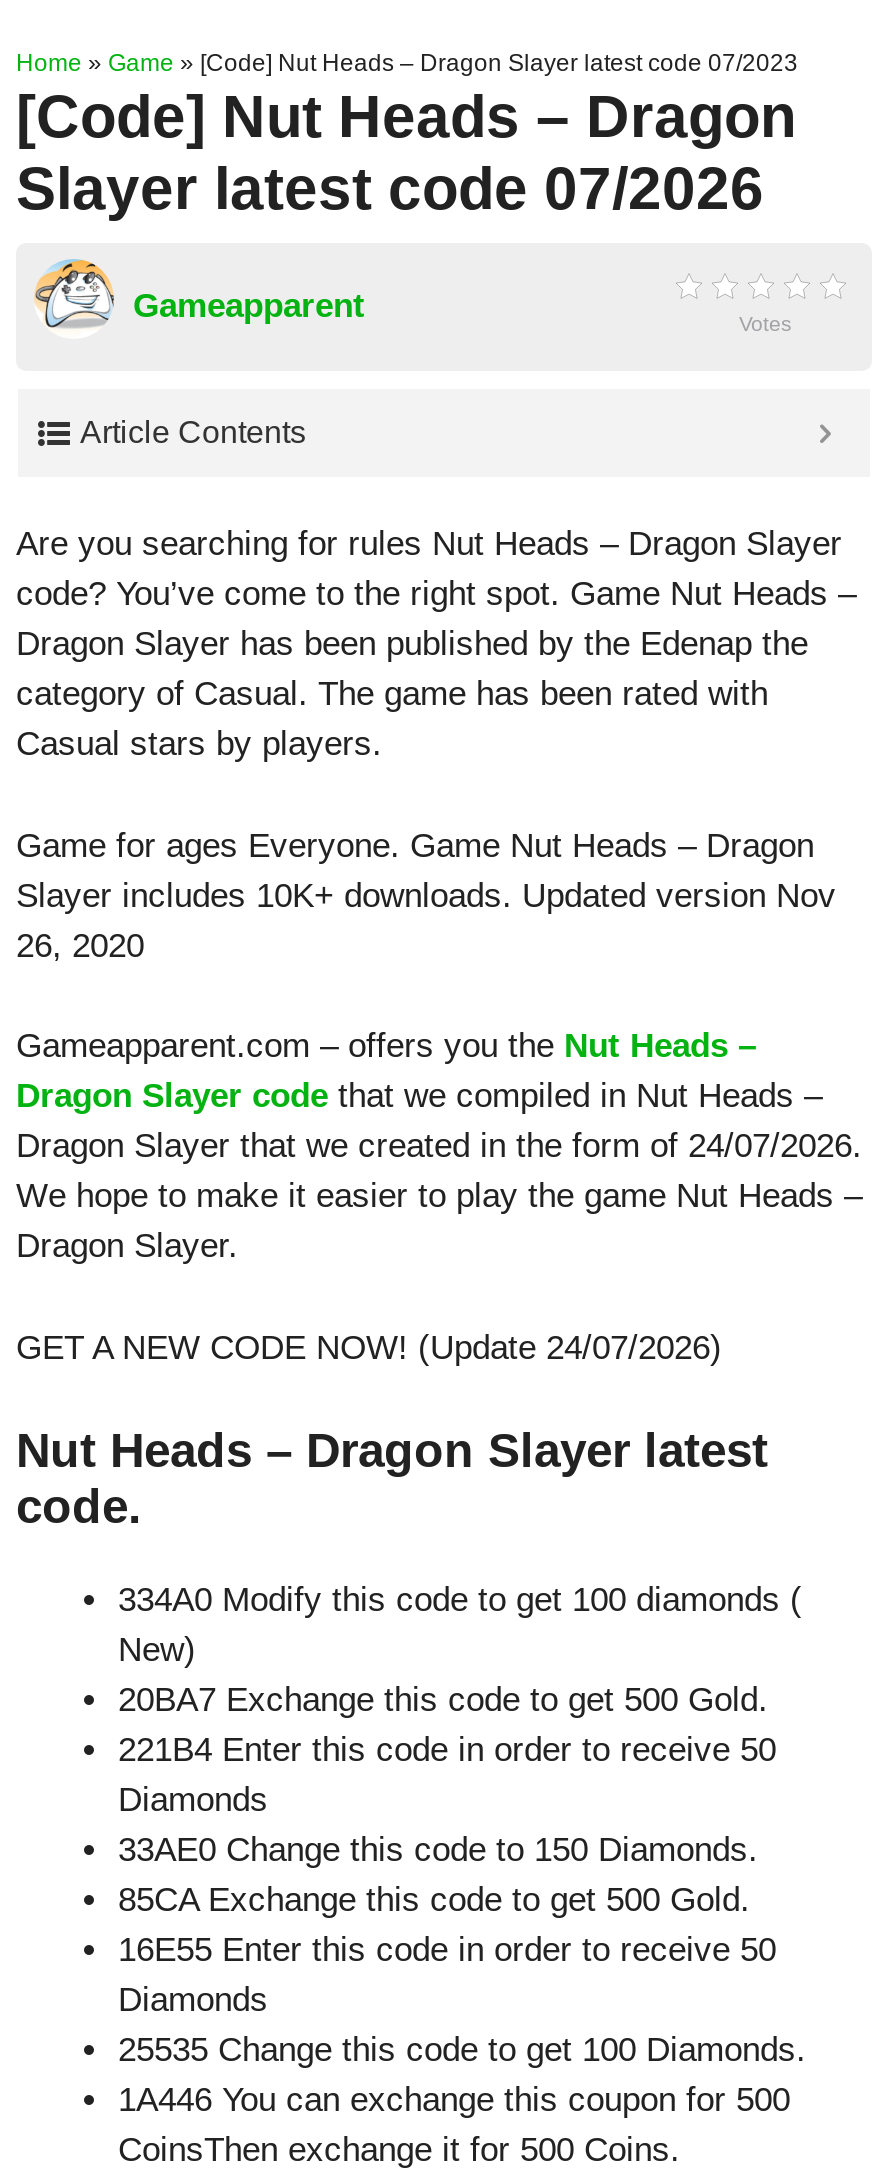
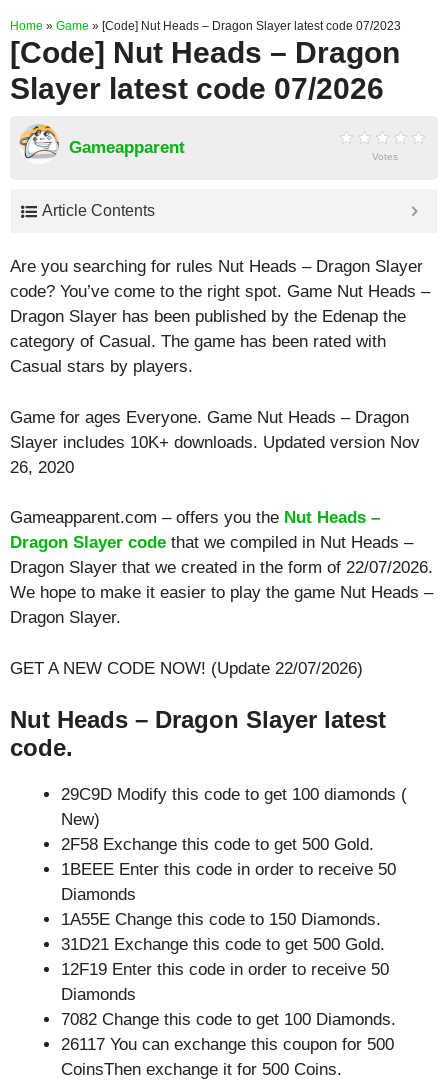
[16,1127,862,1165] Dragon Slayer that we created in the form of 24/07/2026. -> [10,558,433,577] Dragon Slayer that we created in the form of 22/07/2026.
[16,1328,722,1366] GET A NEW CODE NOW! (Update 24/07/2026) -> [10,658,363,677] GET A NEW CODE NOW! (Update 22/07/2026)
[118,1581,802,1619] 334A0 Modify this code to get 100 diamonds ( -> [61,785,407,804] 29C9D Modify this code to get 100 diamonds (
[118,1681,768,1719] 20BA7 Exchange this code to get 500 Gold. -> [61,835,374,854] 2F58 Exchange this code to get 500 Gold.
[118,1731,776,1769] 221B4 Enter this code in order to receive 50 -> [61,860,396,879] 1BEEE Enter this code in order to receive 50
[118,1831,758,1869] 33AE0 Change this code to 150 Diamonds. -> [61,910,381,929] 1A55E Change this code to 150 Diamonds.
[118,1881,750,1919] 85CA Exchange this code to get 500 Gold. -> [61,935,385,954] 31D21 Exchange this code to get 500 Gold.
[118,1931,776,1969] 16E55 Enter this code in order to receive 50 -> [61,960,389,979] 12F19 Enter this code in order to receive 50
[118,2031,806,2069] 25535 Change this code to get 100 Diamonds. -> [61,1010,396,1029] 7082 Change this code to get 100 Diamonds.
[118,2081,790,2119] 1A446 You can exchange this coupon for 500 -> [61,1035,394,1054] 26117 You can exchange this coupon for 500

